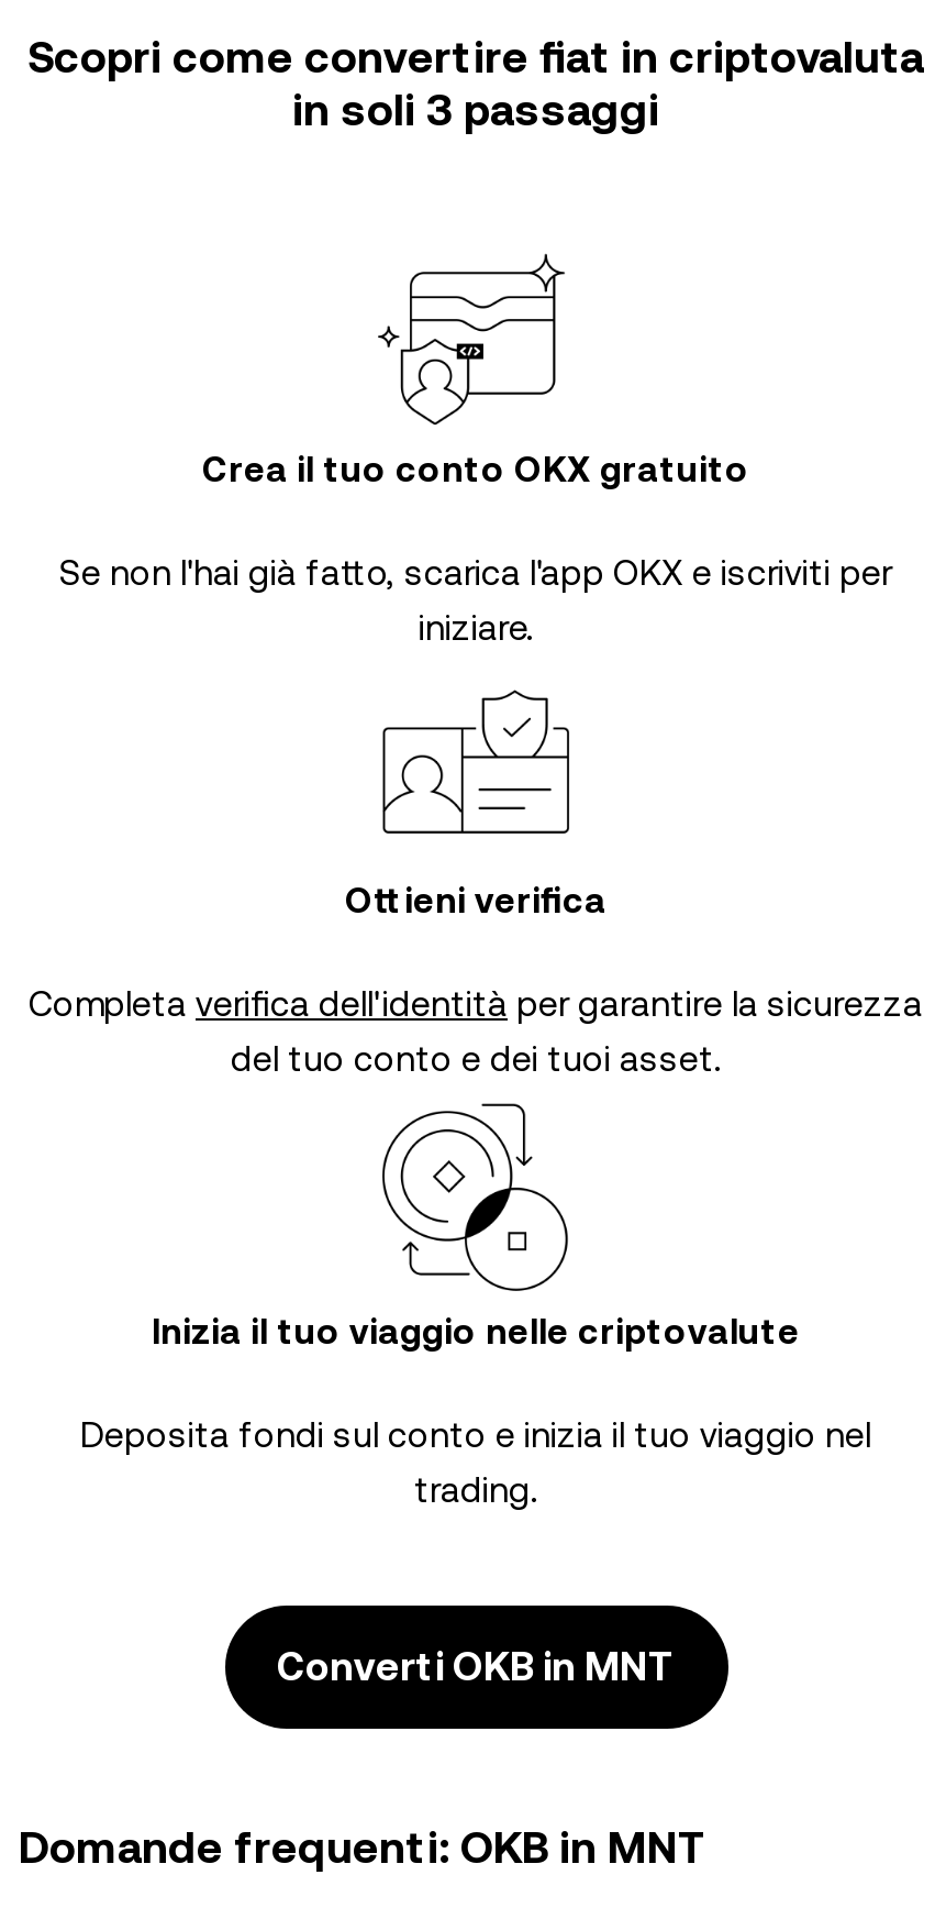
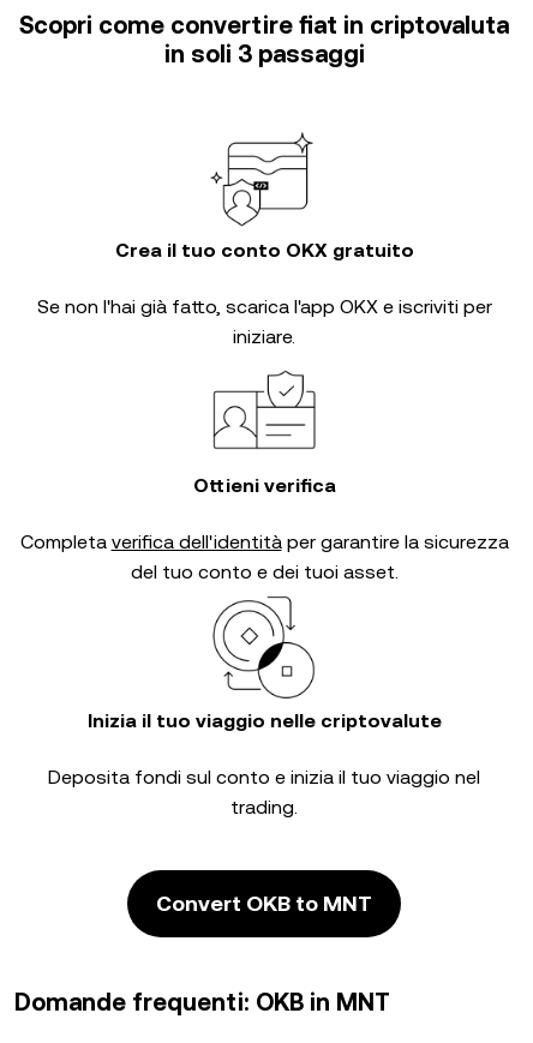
[277,1643,675,1689] Converti OKB in MNT -> [156,891,372,916] Convert OKB to MNT

